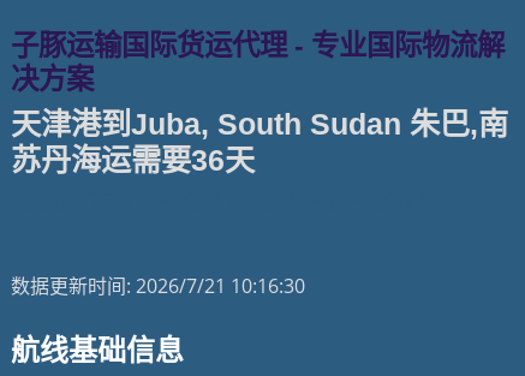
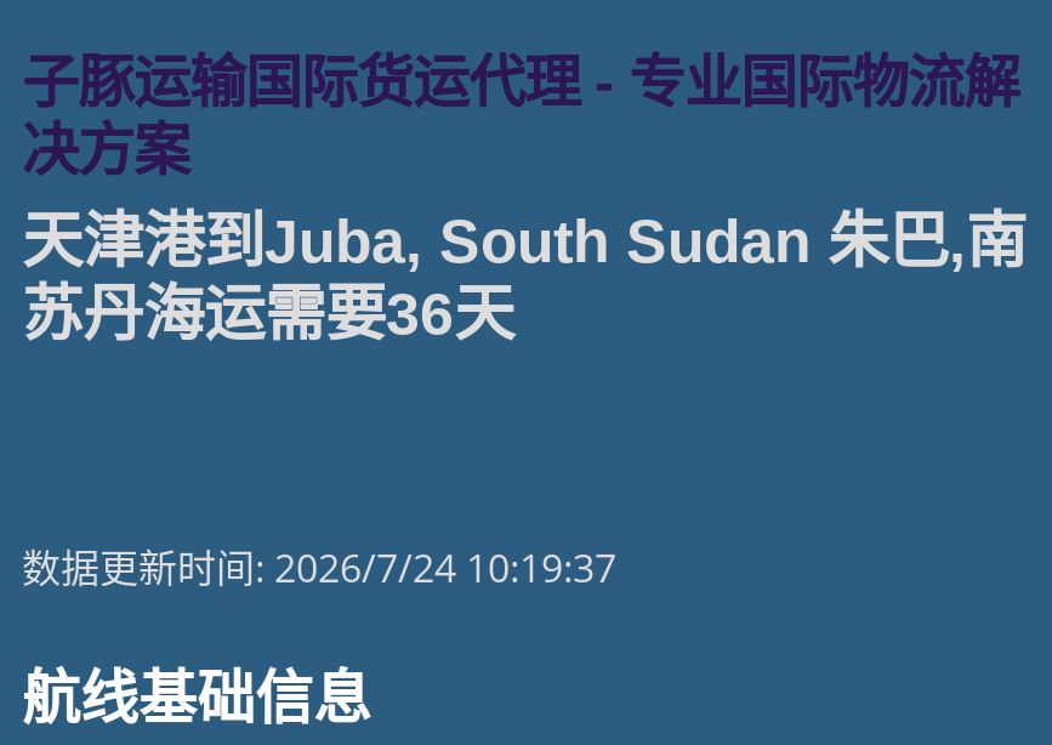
[11,273,305,299] 数据更新时间: 2026/7/21 10:16:30 -> [22,541,616,595] 数据更新时间: 2026/7/24 10:19:37

